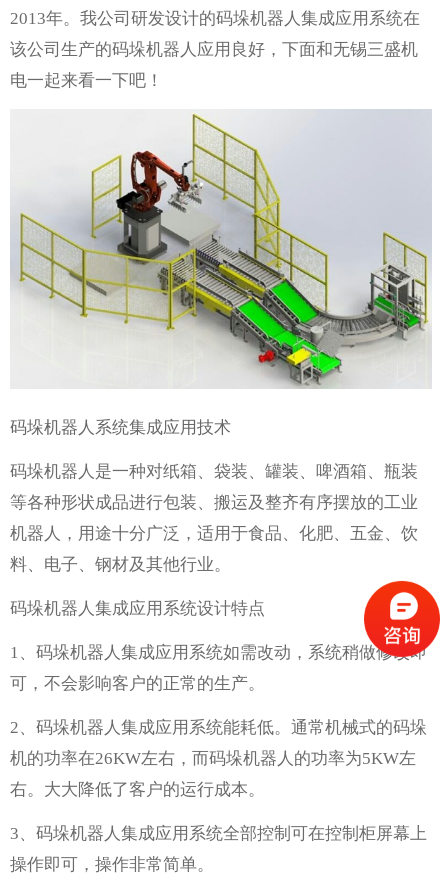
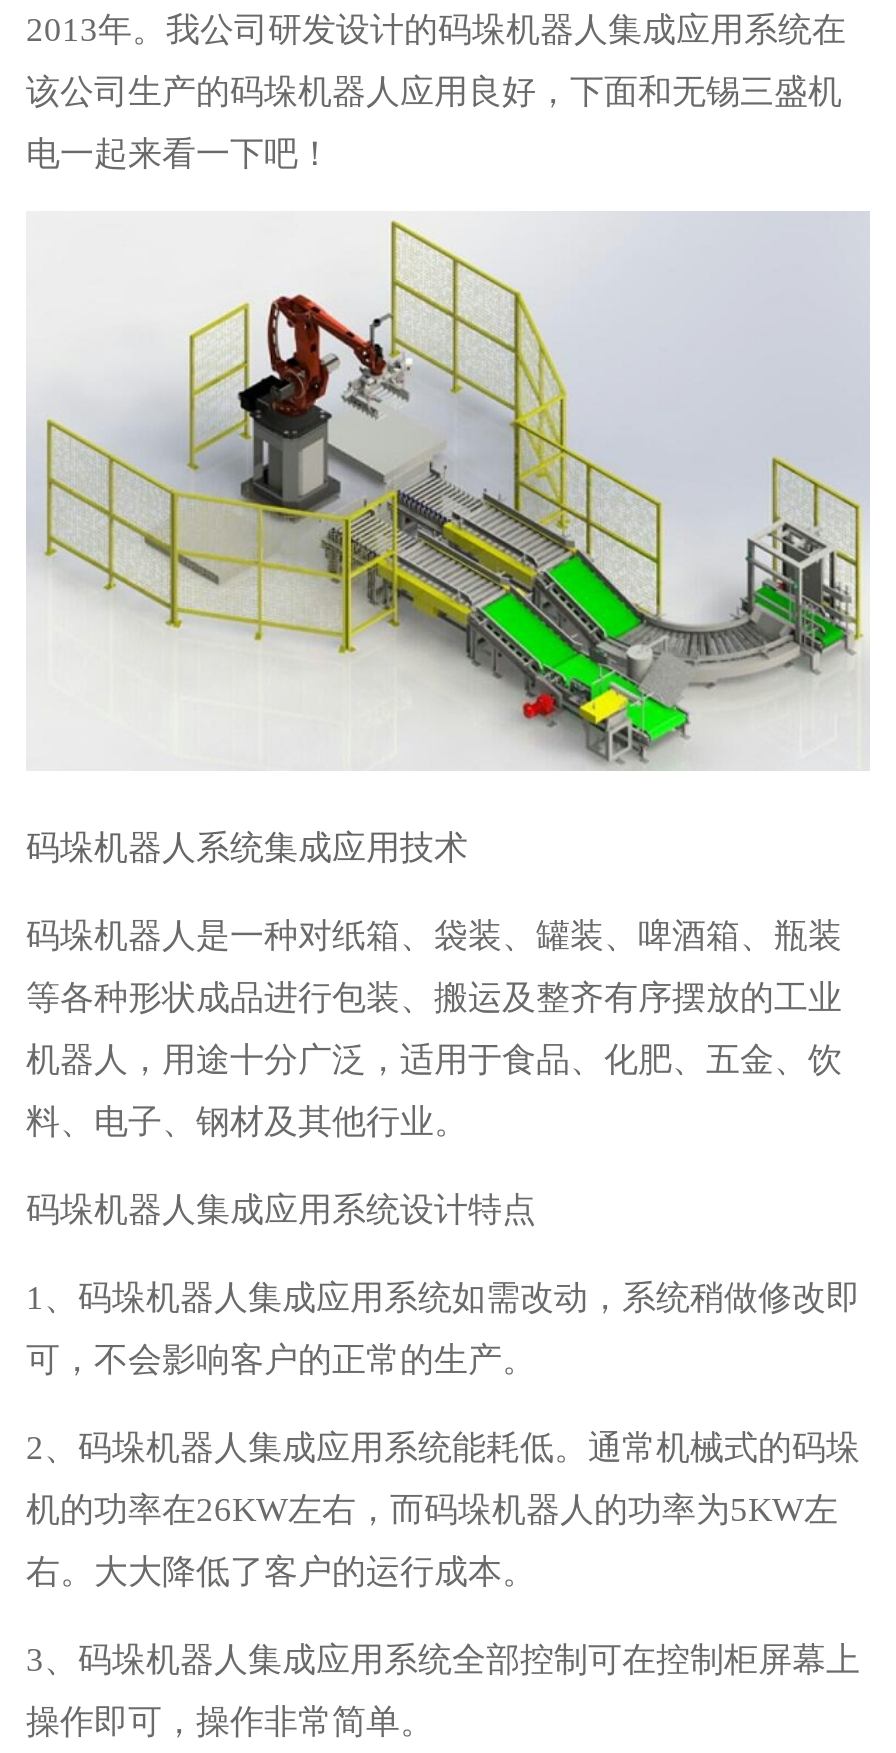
[363,580,441,645] [image] -> none

